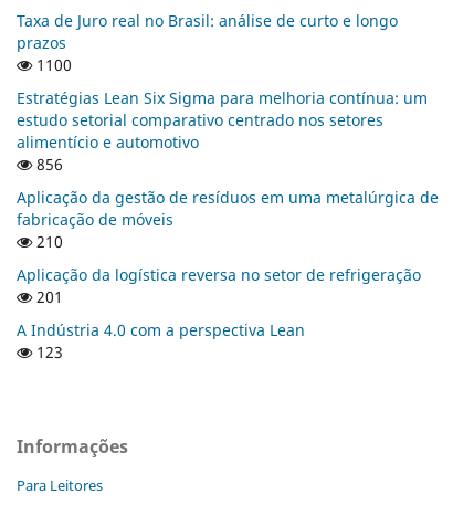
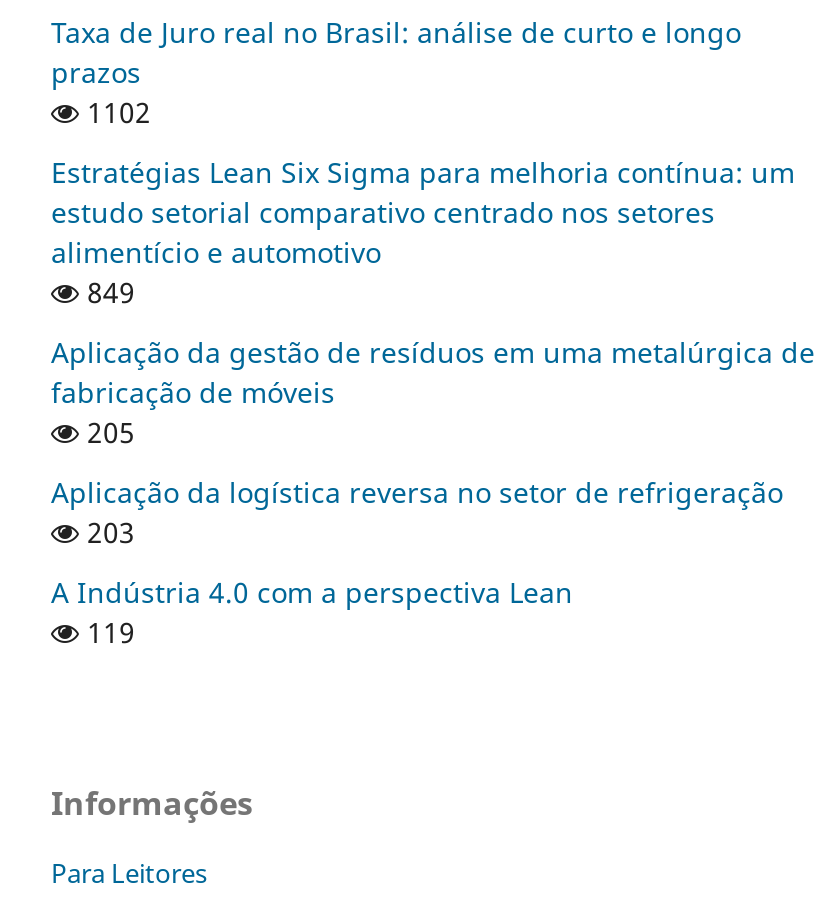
[32,54,72,75] 1100 -> [79,93,151,131] 1102
[32,154,63,175] 856 -> [79,273,135,311] 849
[32,231,63,252] 210 -> [79,413,135,451] 205
[32,286,63,307] 201 -> [79,513,135,551] 203
[32,341,63,362] 123 -> [79,613,135,651] 119

